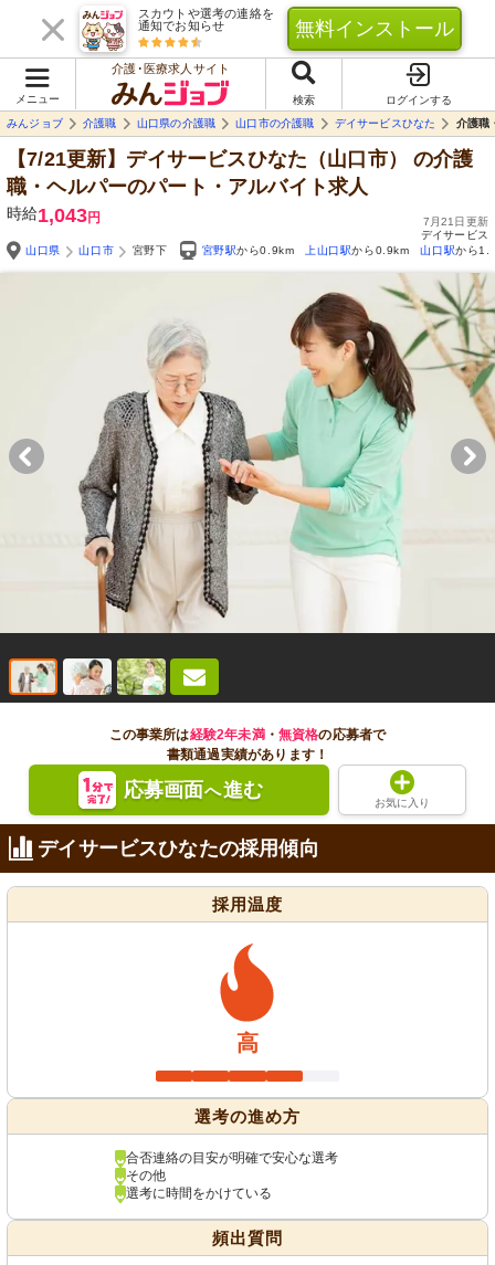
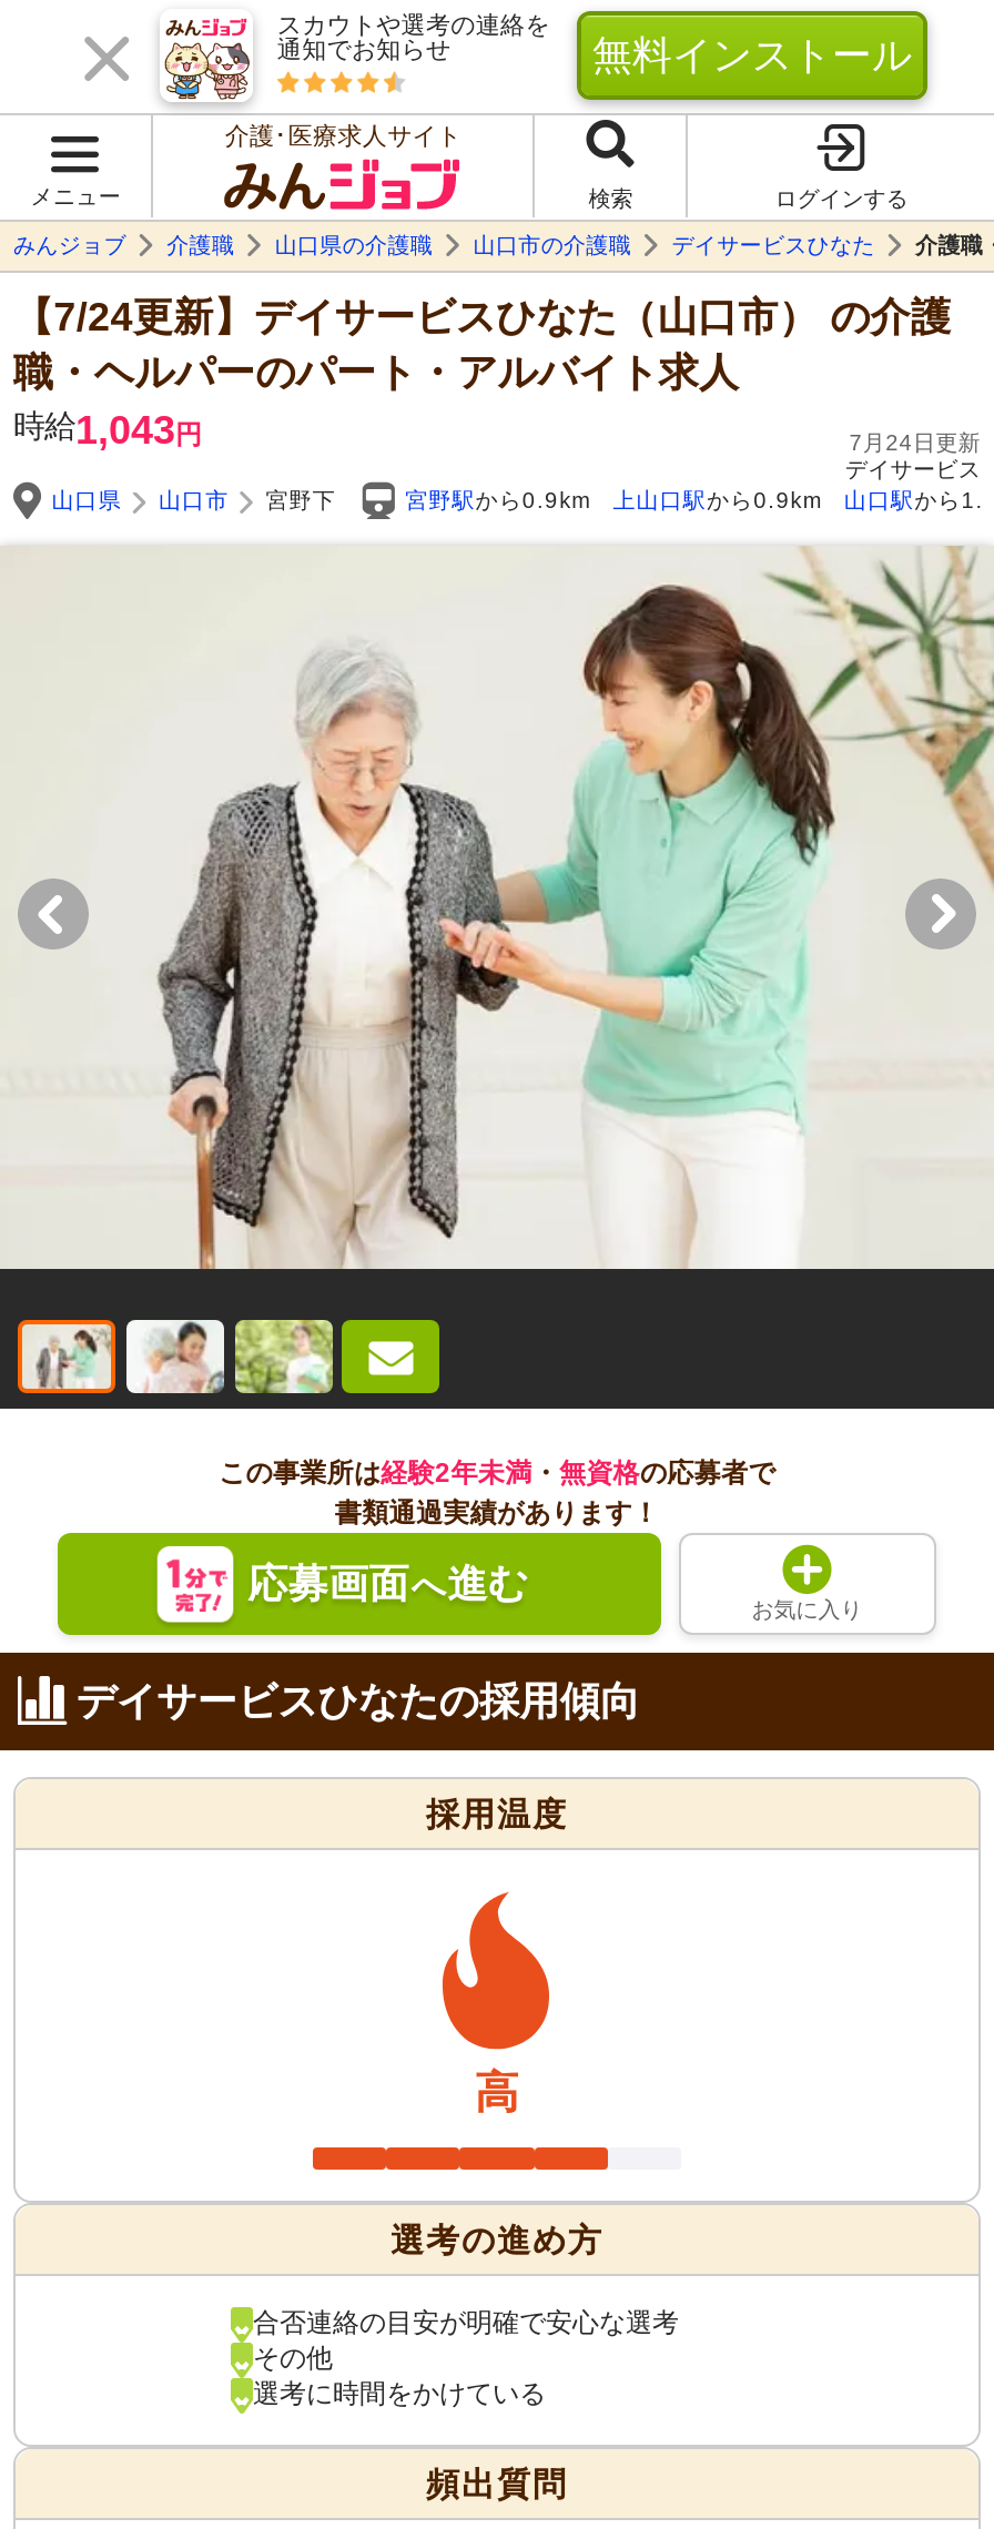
[7,148,474,170] 【7/21更新】デイサービスひなた（山口市）の介護 -> [13,295,951,339] 【7/24更新】デイサービスひなた（山口市）の介護
[423,215,488,227] 7月21日更新 -> [849,430,981,455] 7月24日更新

